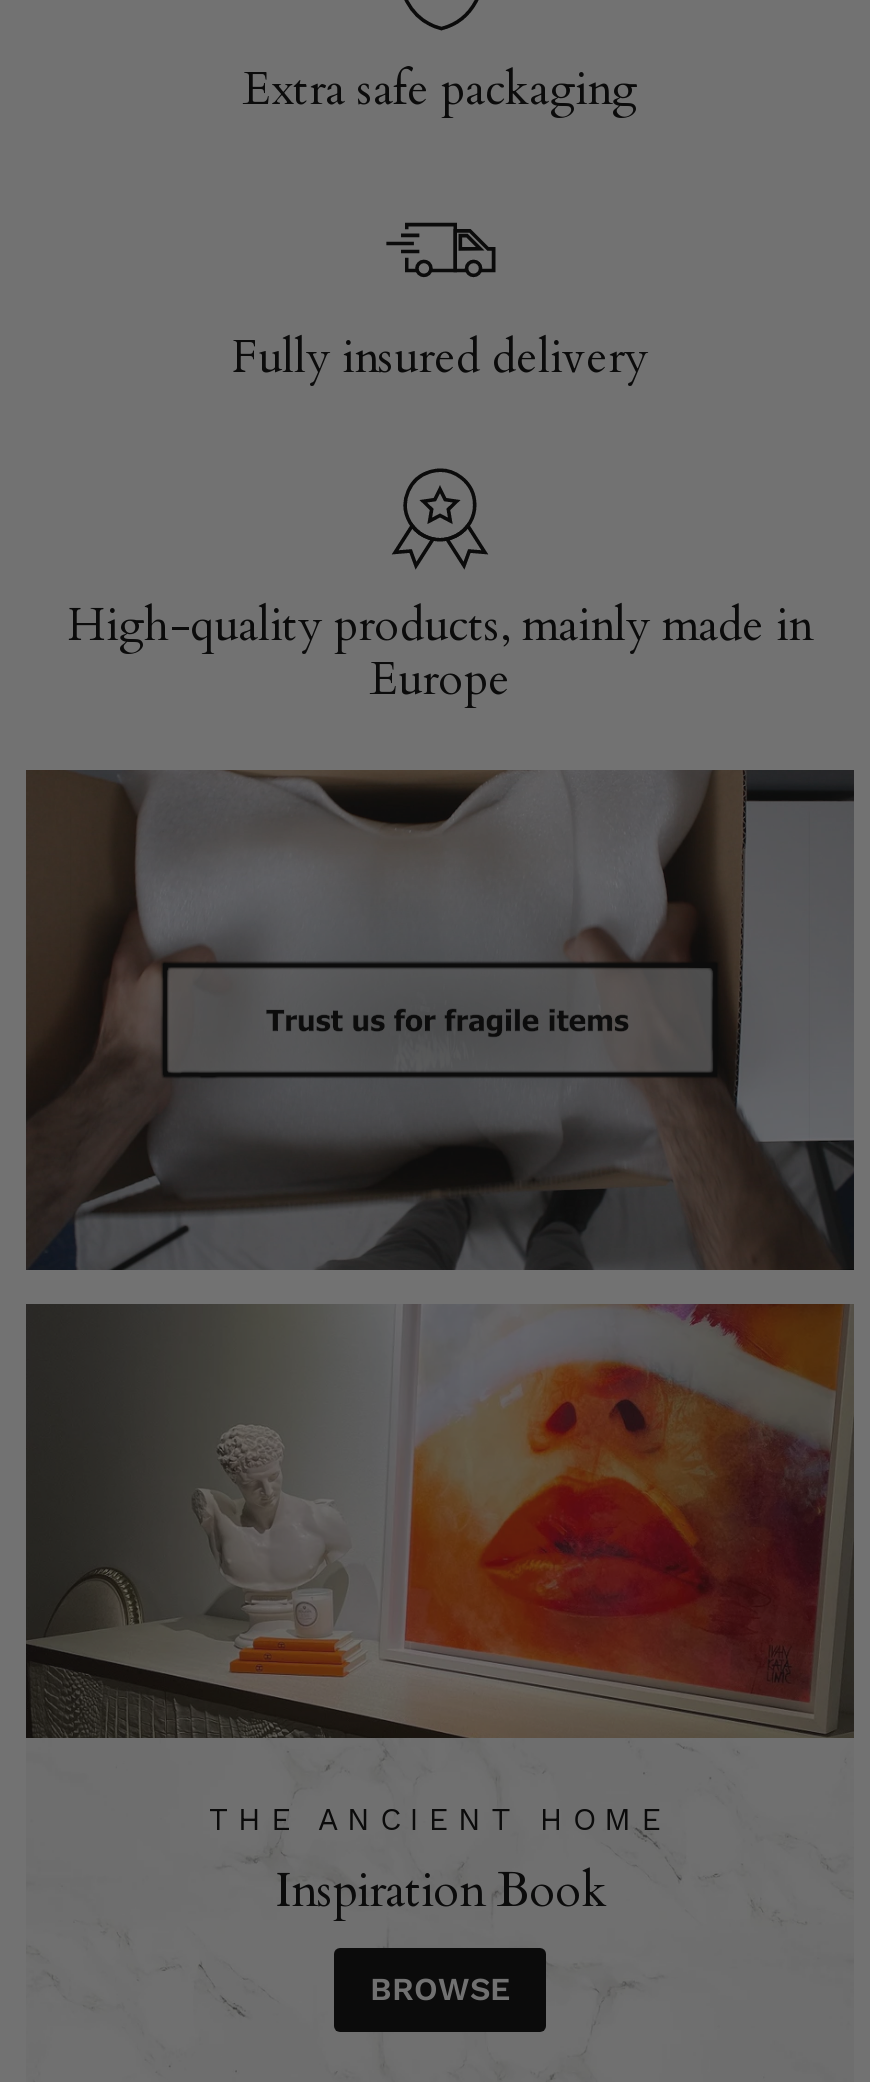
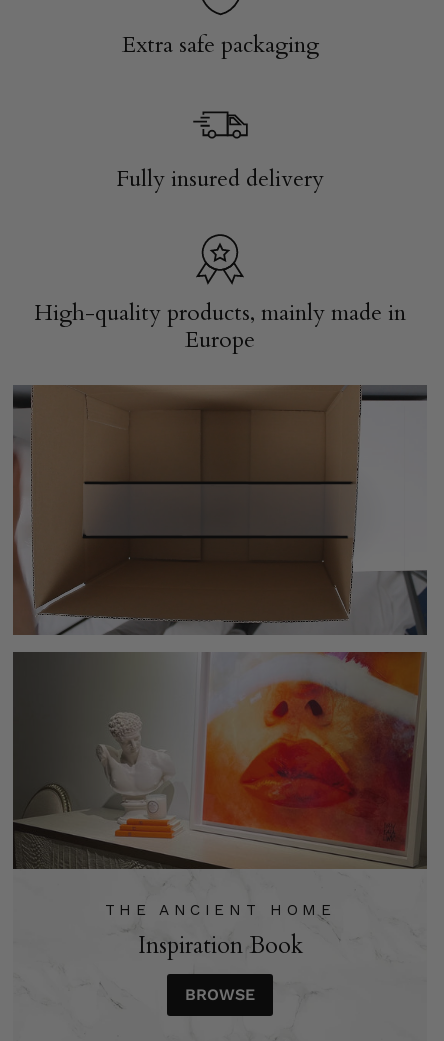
[24,770,854,1272] [image] -> [12,385,427,636] [image]

